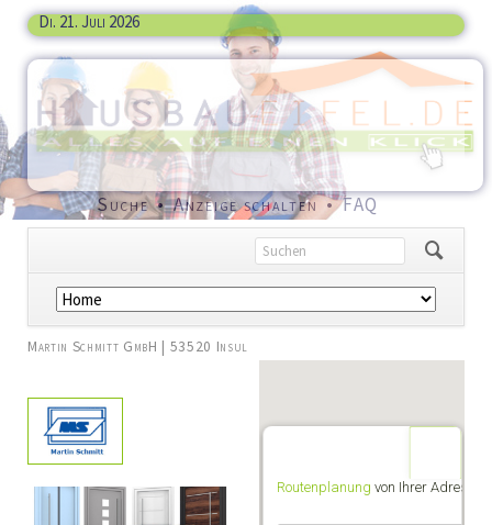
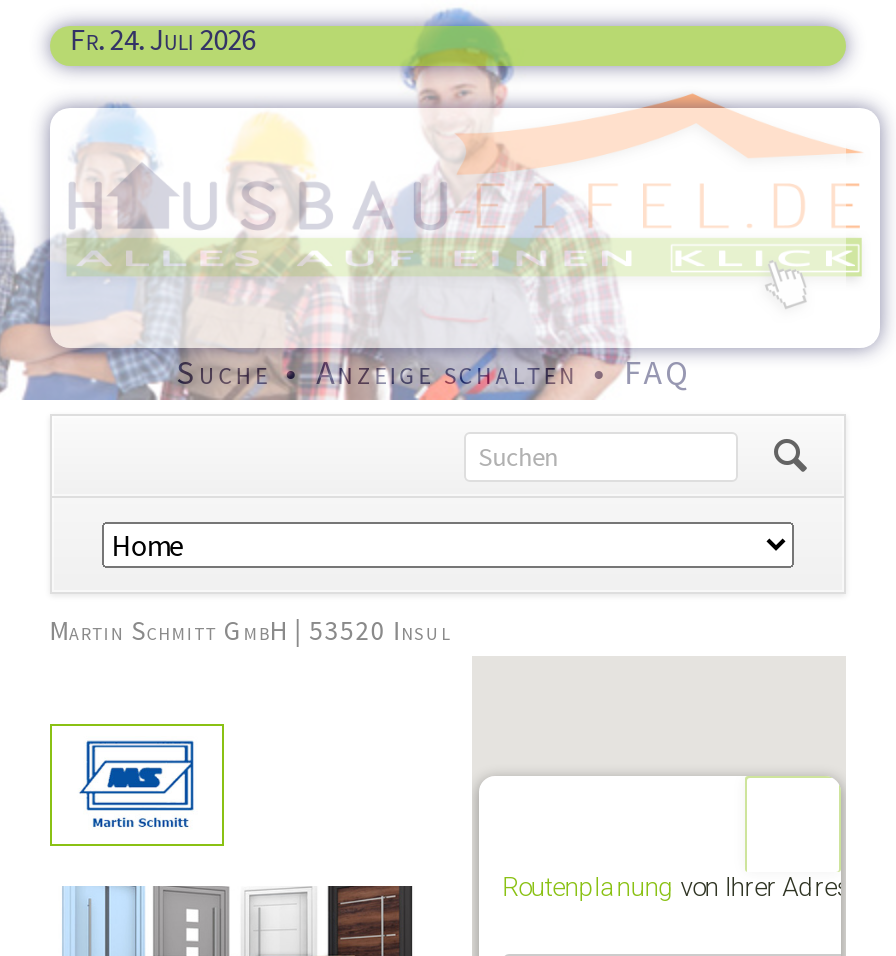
[38,11,139,32] Di. 21. Juli 2026 -> [70,20,256,58] Fr. 24. Juli 2026

